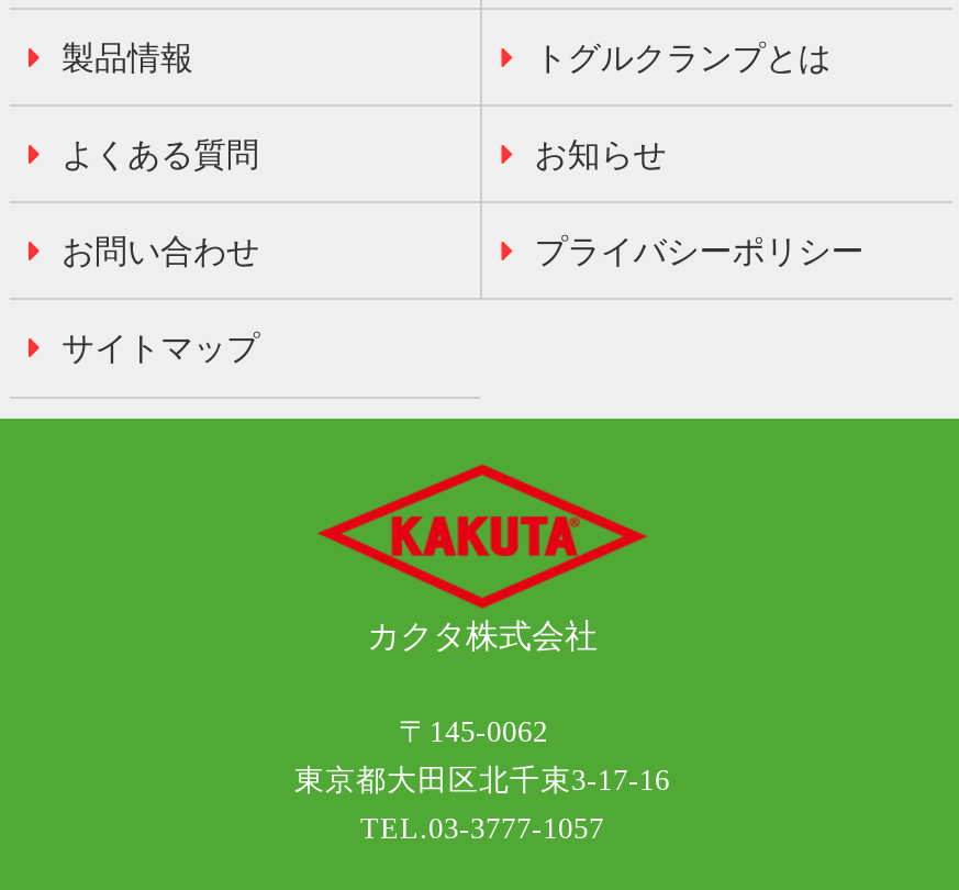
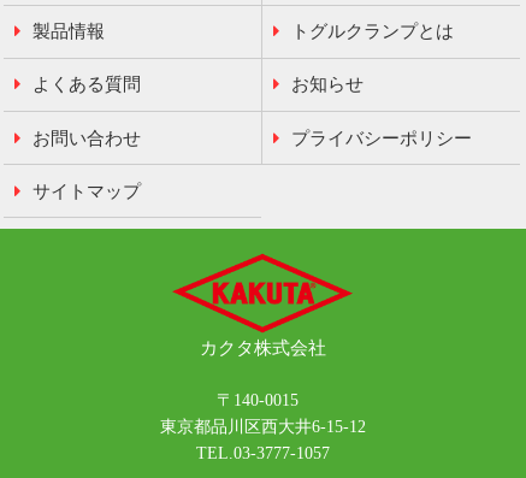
[399,715,566,748] 〒145-0062 -> [217,392,308,410] 〒140-0015
[294,764,670,797] 東京都大田区北千束3-17-16 -> [159,418,365,436] 東京都品川区西大井6-15-12

